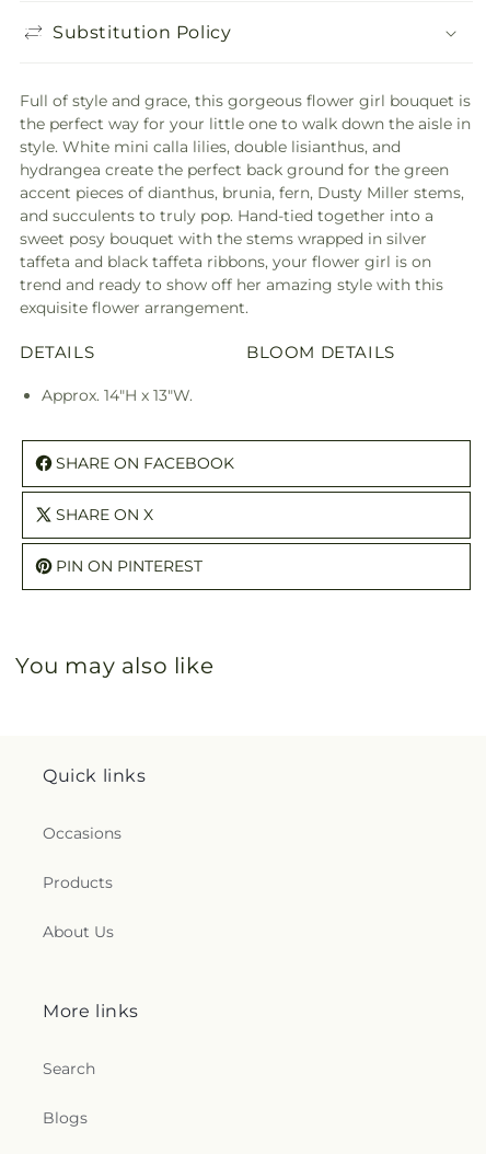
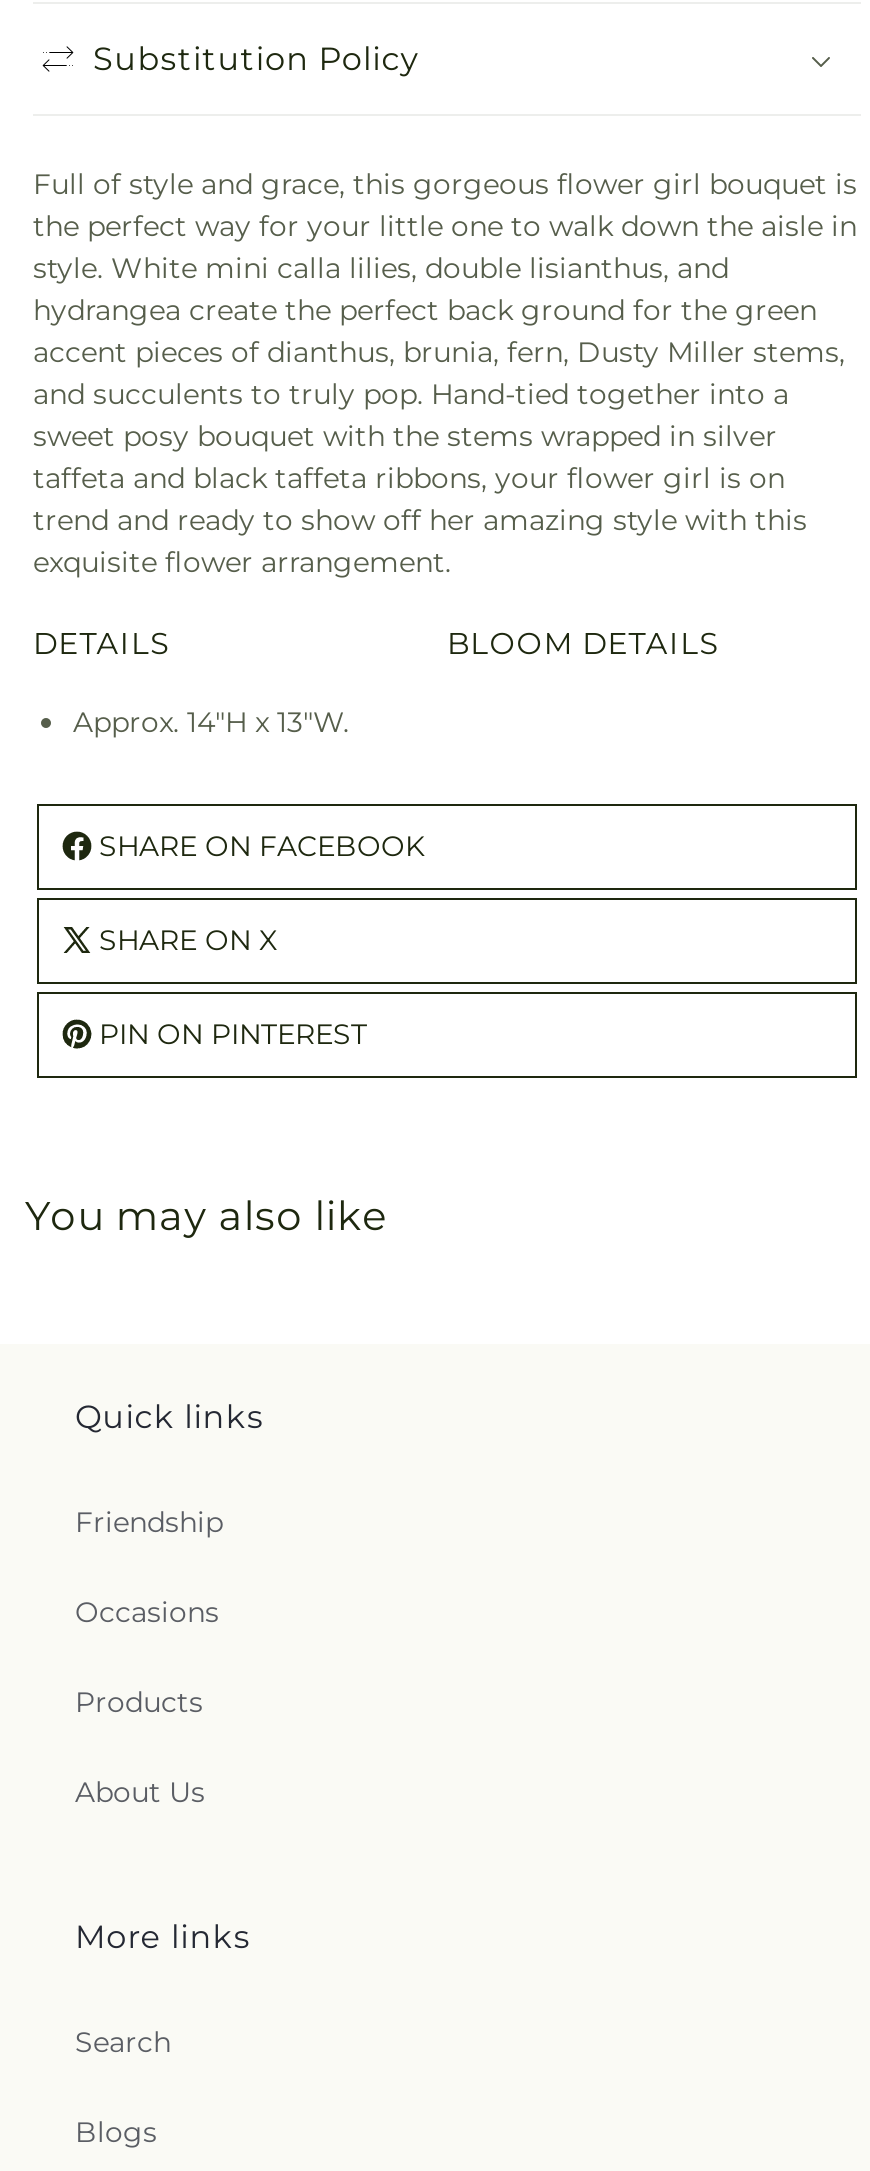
none -> [75,1504,223,1540] Friendship

